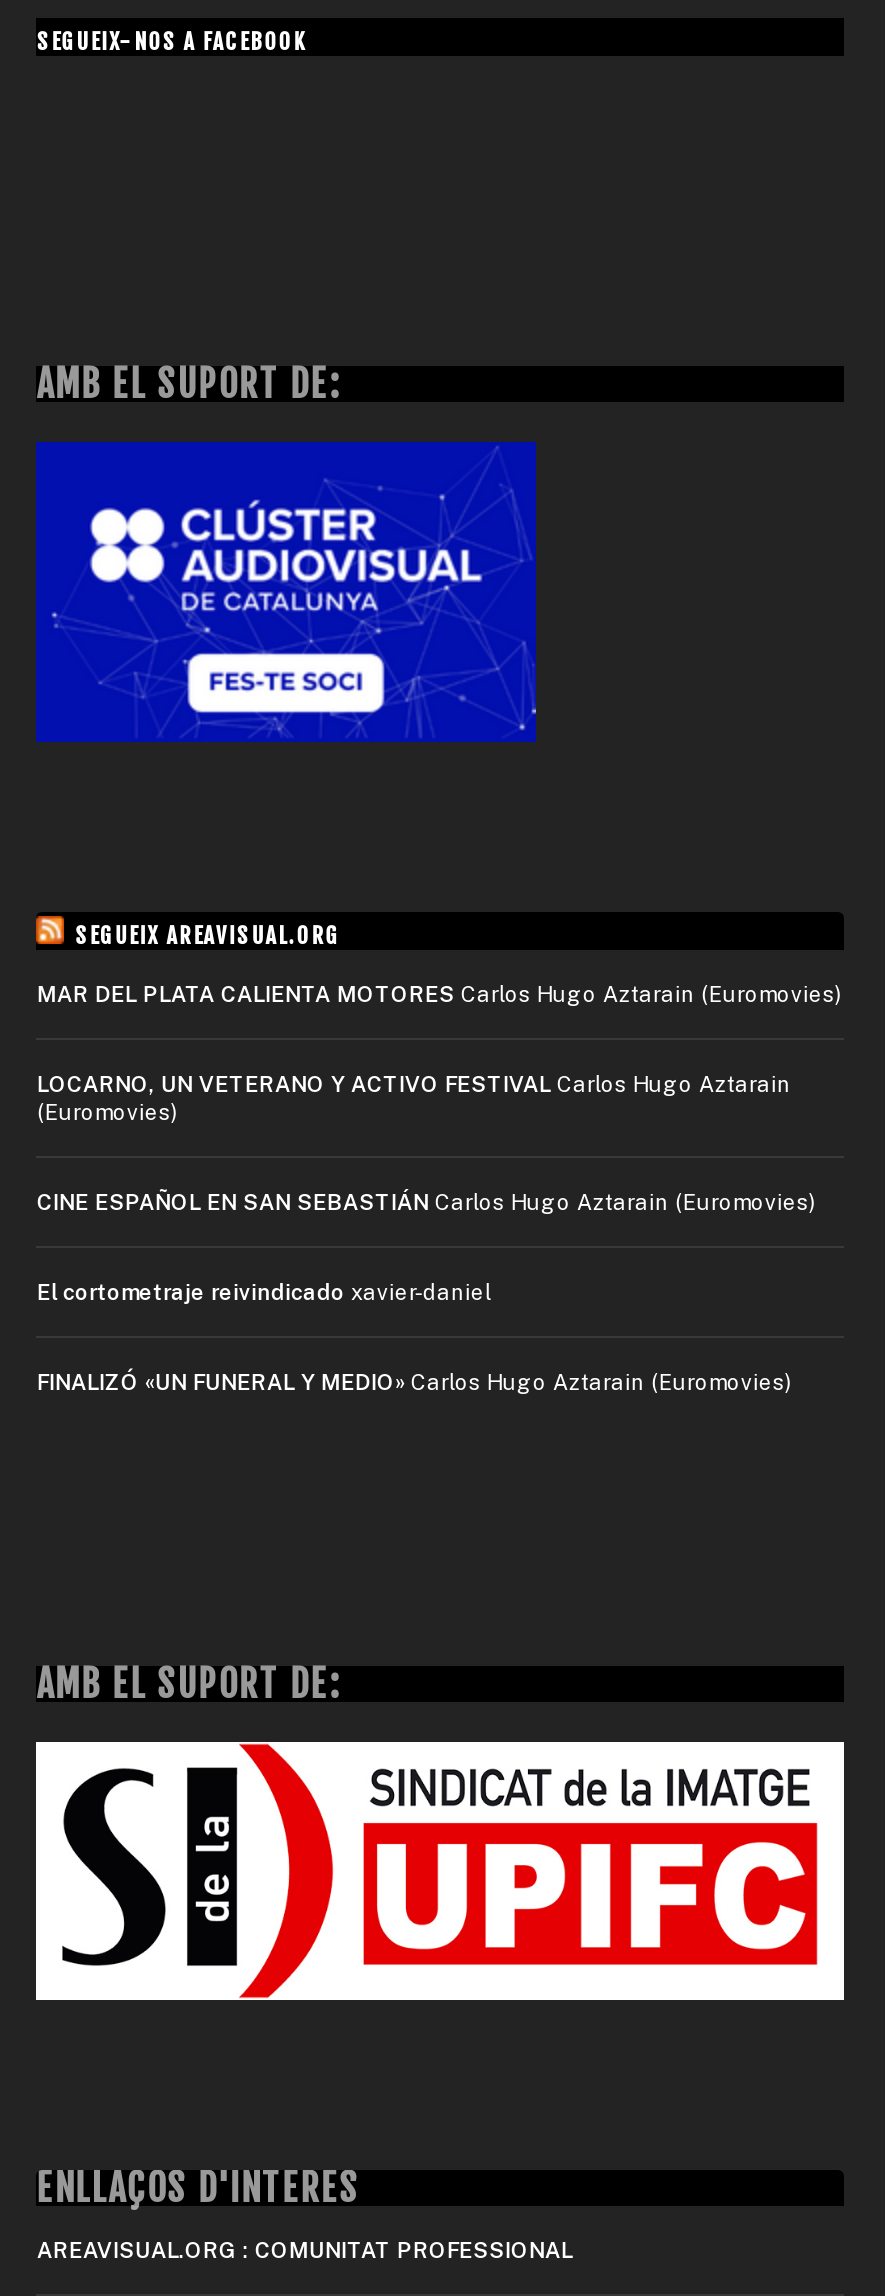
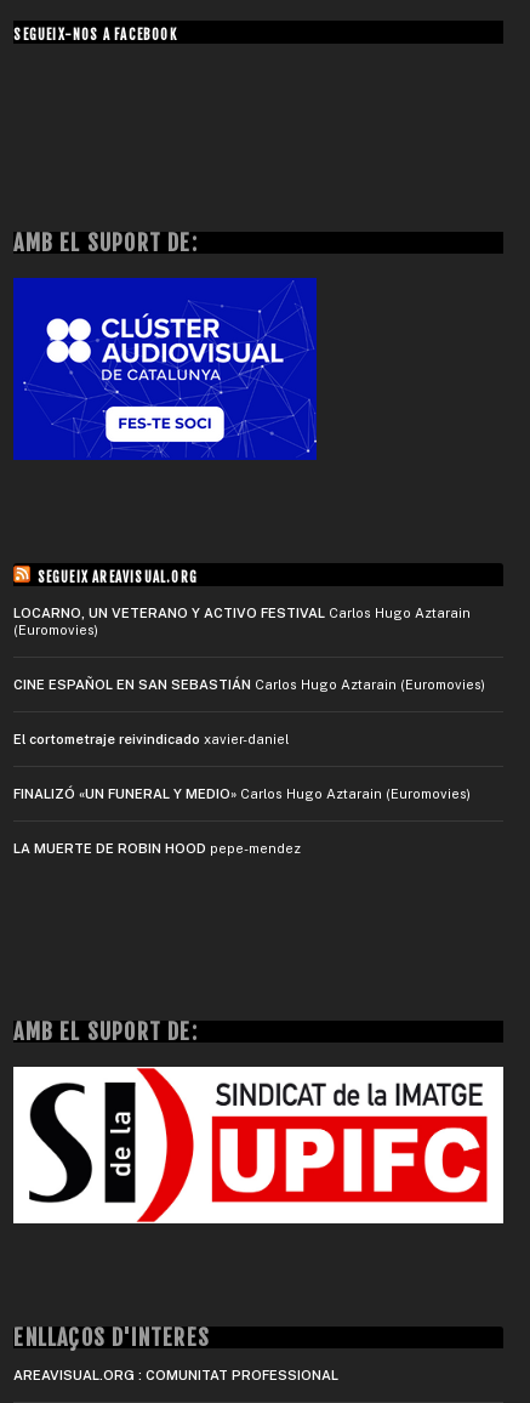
[37,981,841,1005] MAR DEL PLATA CALIENTA MOTORES Carlos Hugo Aztarain (Euromovies) -> none
moved [37,1071,815,1393] -> [14,605,486,801]: LOCARNO, UN VETERANO Y ACTIVO FESTIVAL Carlos Hugo Aztarain | (Euromovies) | CINE ESPAÑOL EN SAN SEBASTIÁN Carlos Hugo Aztarain (Euromovies) | El cortometraje reivindicado xavier-daniel | FINALIZÓ «UN FUNERAL Y MEDIO» Carlos Hugo Aztarain (Euromovies)
none -> [14,841,301,855] LA MUERTE DE ROBIN HOOD pepe-mendez

